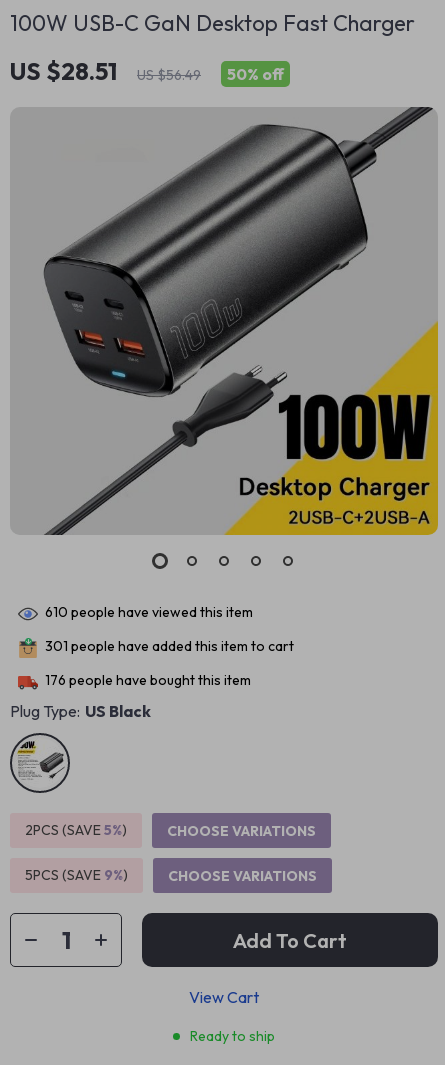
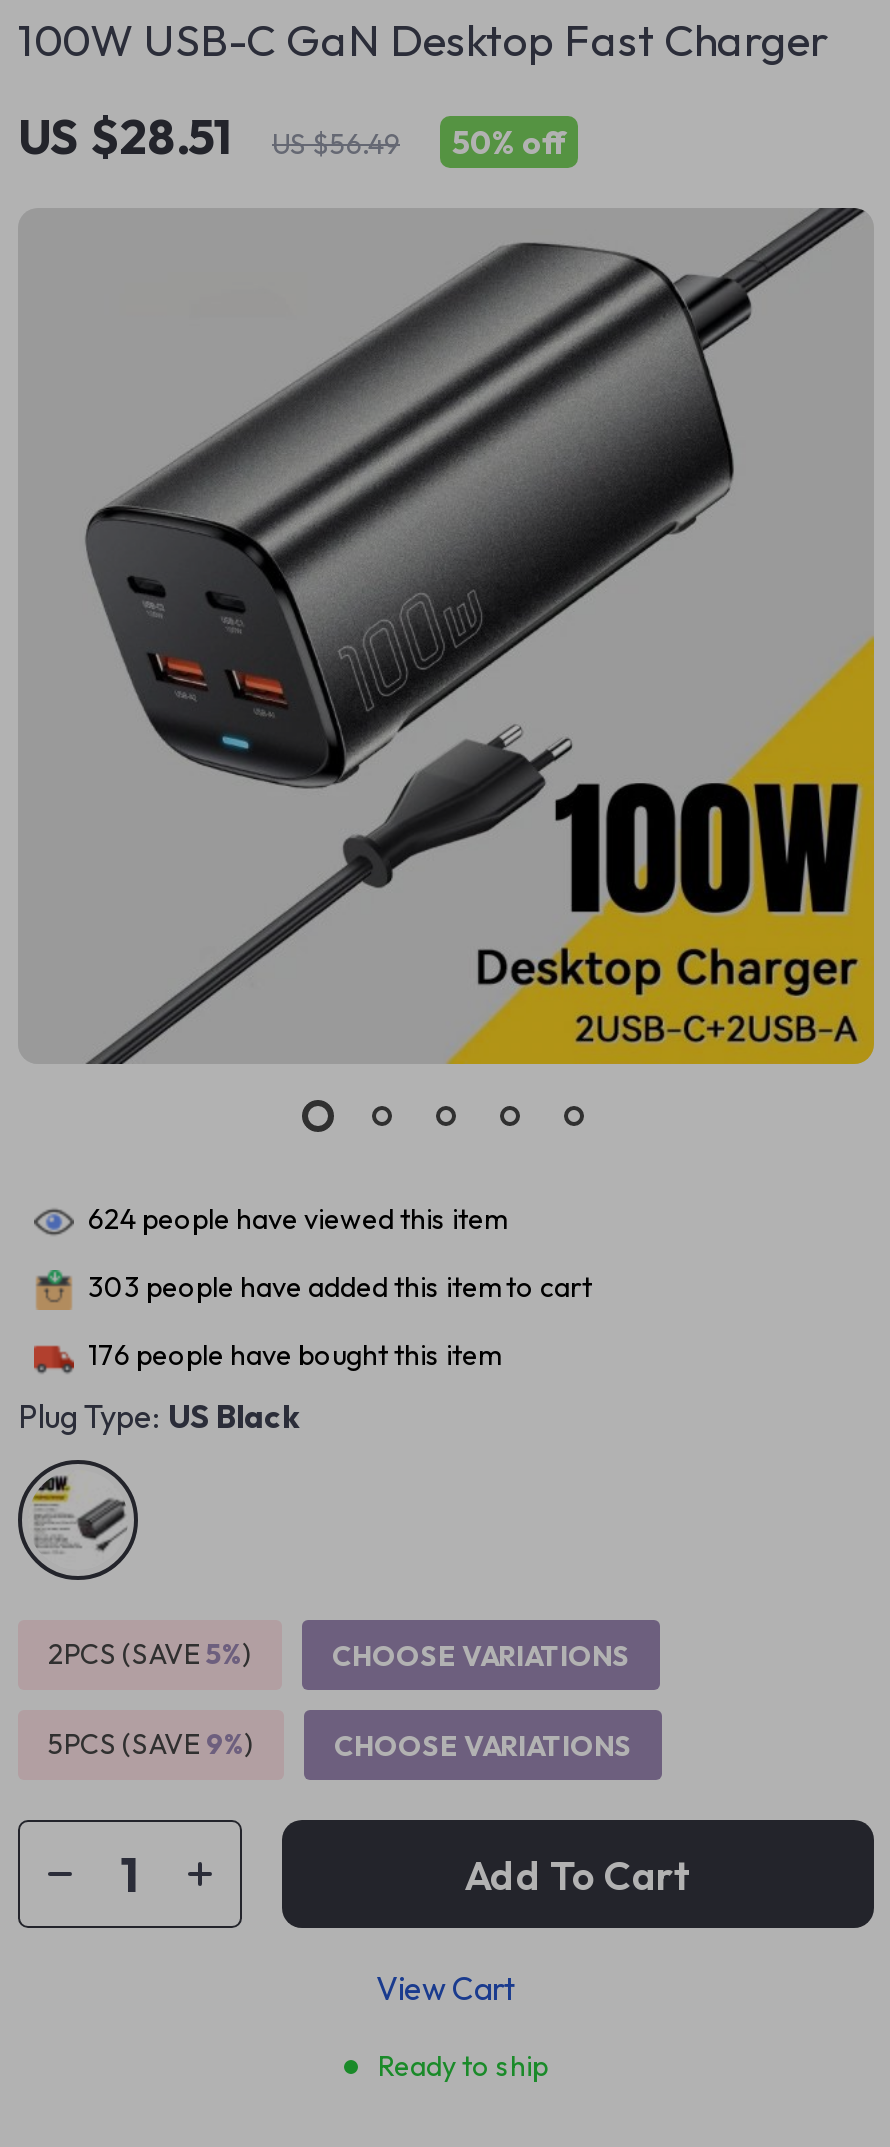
[45,603,253,621] 610 people have viewed this item -> [88,1201,506,1237] 624 people have viewed this item
[45,637,294,655] 301 people have added this item to cart -> [88,1269,592,1305] 303 people have added this item to cart

